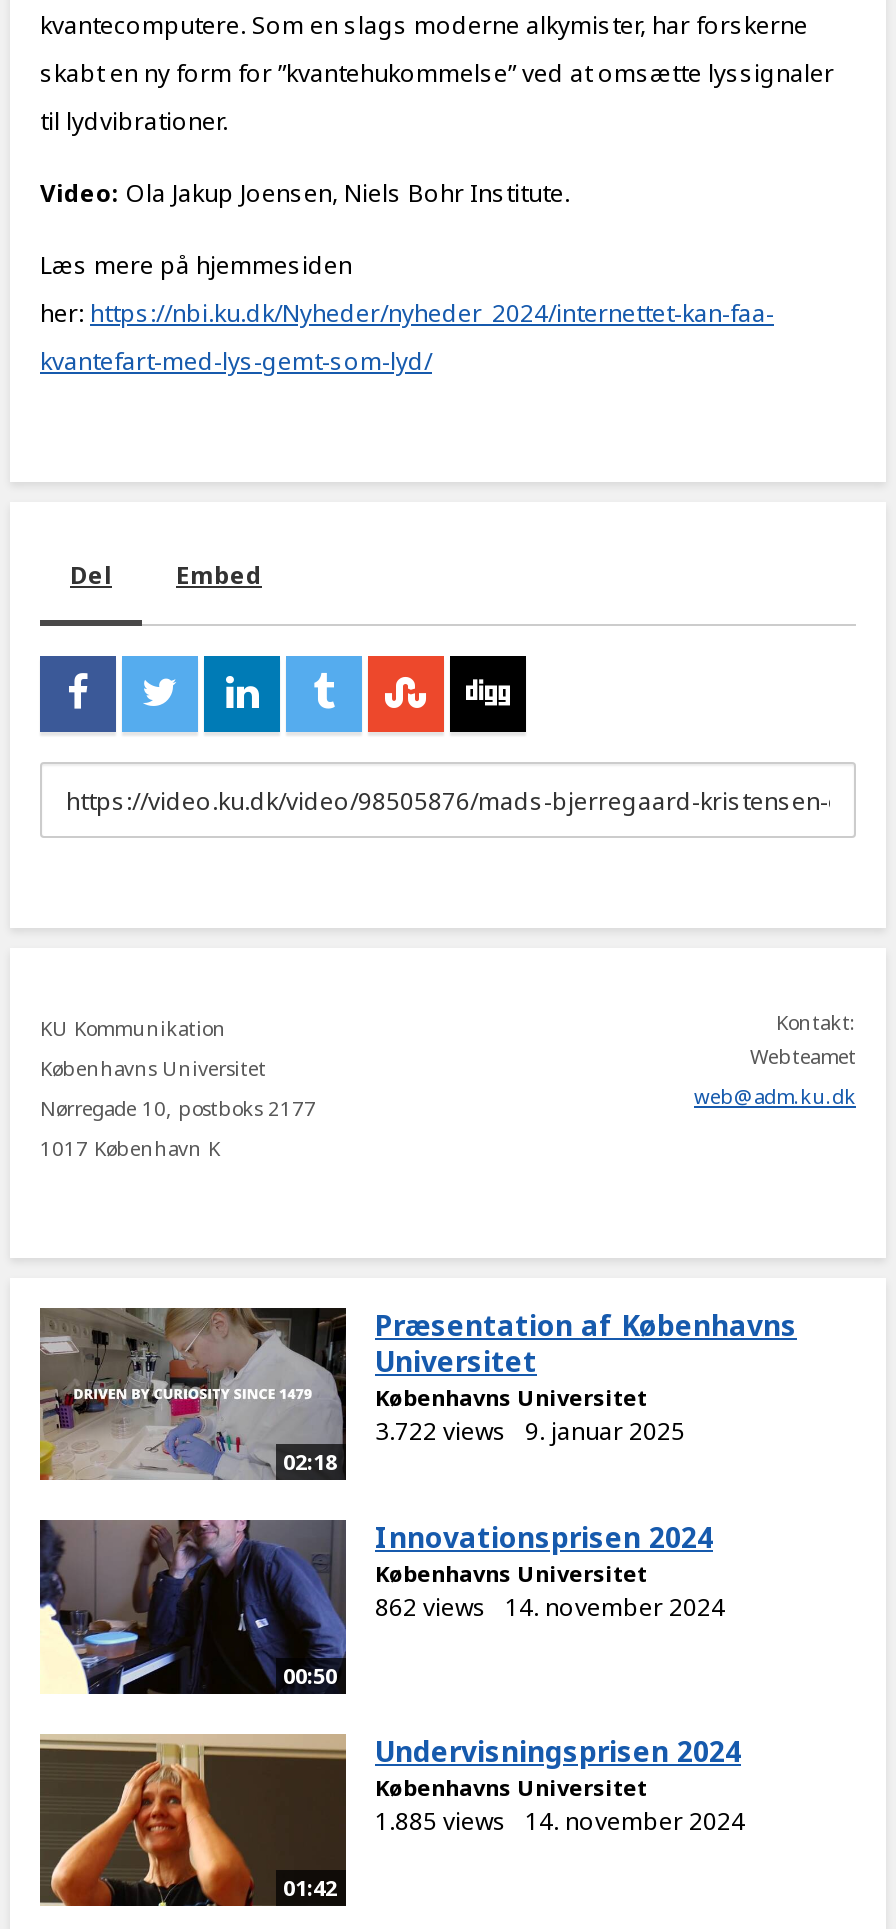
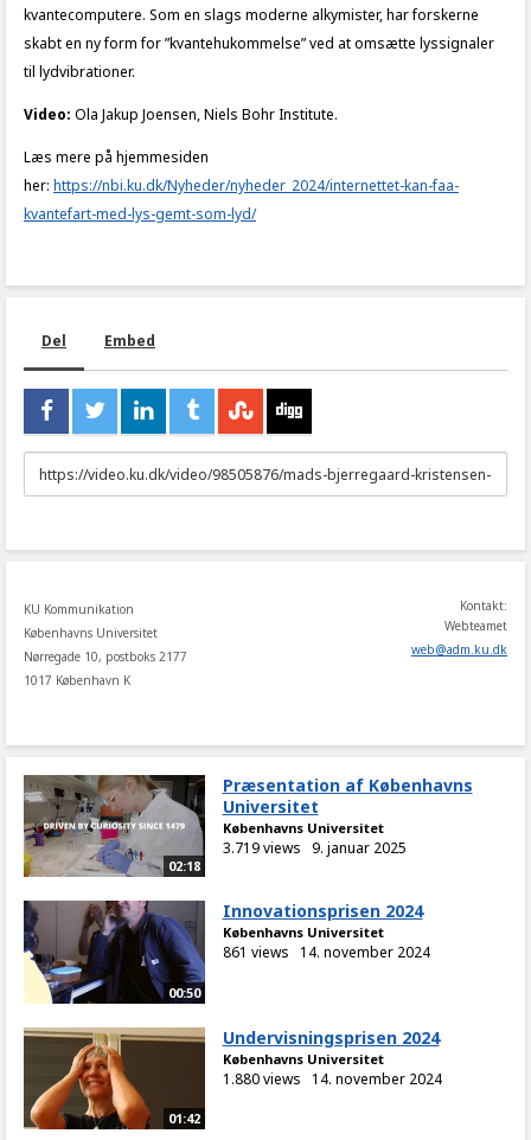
[375,1414,685,1448] 3.722 views 9. januar 2025 -> [222,838,406,858] 3.719 views 9. januar 2025
[375,1591,725,1625] 862 views 14. november 2024 -> [222,943,430,963] 861 views 14. november 2024
[375,1804,745,1838] 1.885 views 14. november 2024 -> [222,1069,442,1089] 1.880 views 14. november 2024

